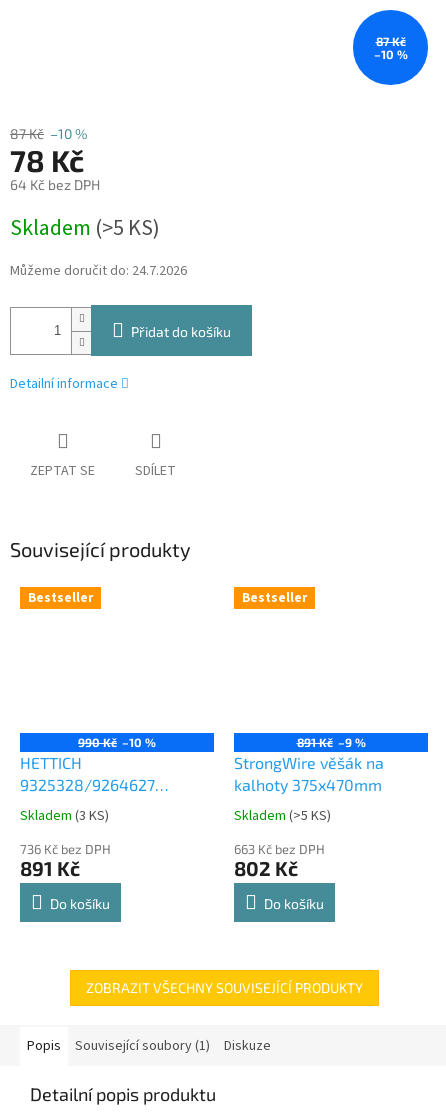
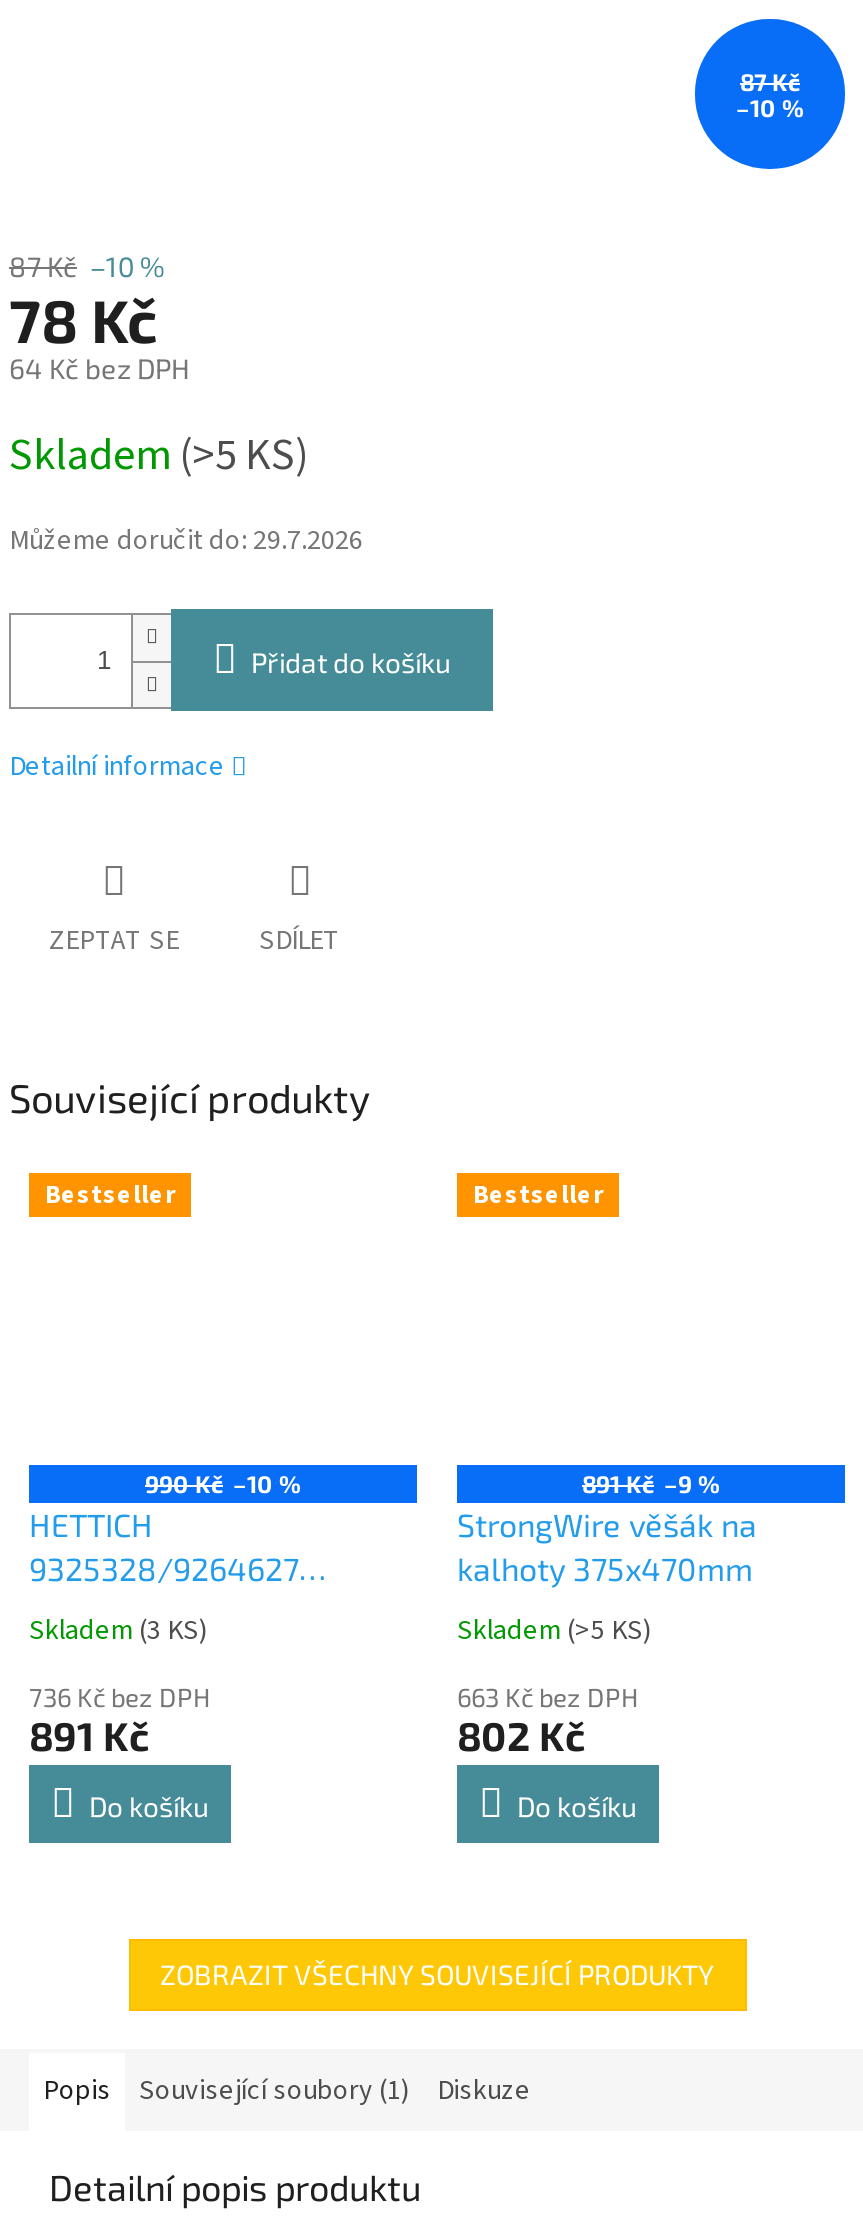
[10,261,187,281] Můžeme doručit do: 24.7.2026 -> [9,522,363,562] Můžeme doručit do: 29.7.2026

